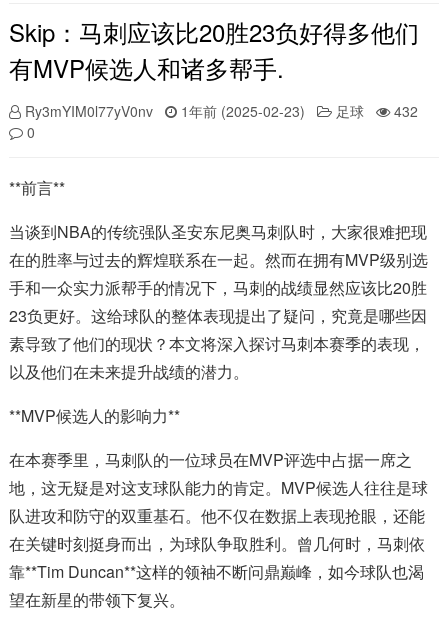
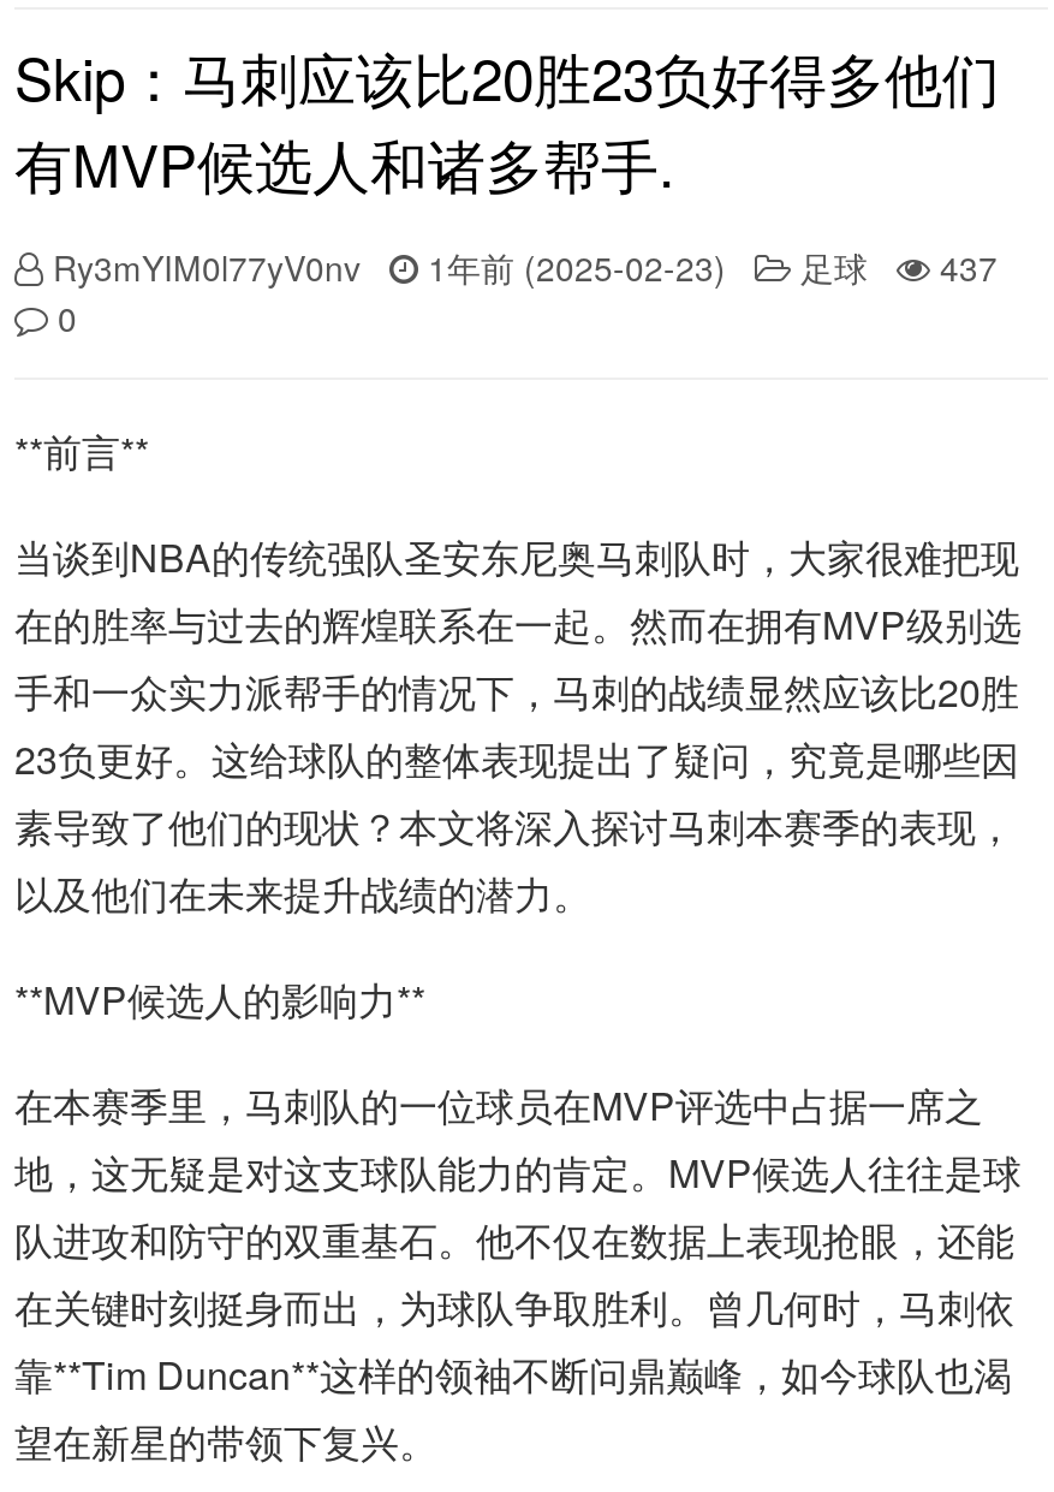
[25,101,418,121] Ry3mYIM0l77yV0nv 1年前 (2025-02-23) 足球 432 -> [53,243,998,291] Ry3mYIM0l77yV0nv 1年前 (2025-02-23) 足球 437

